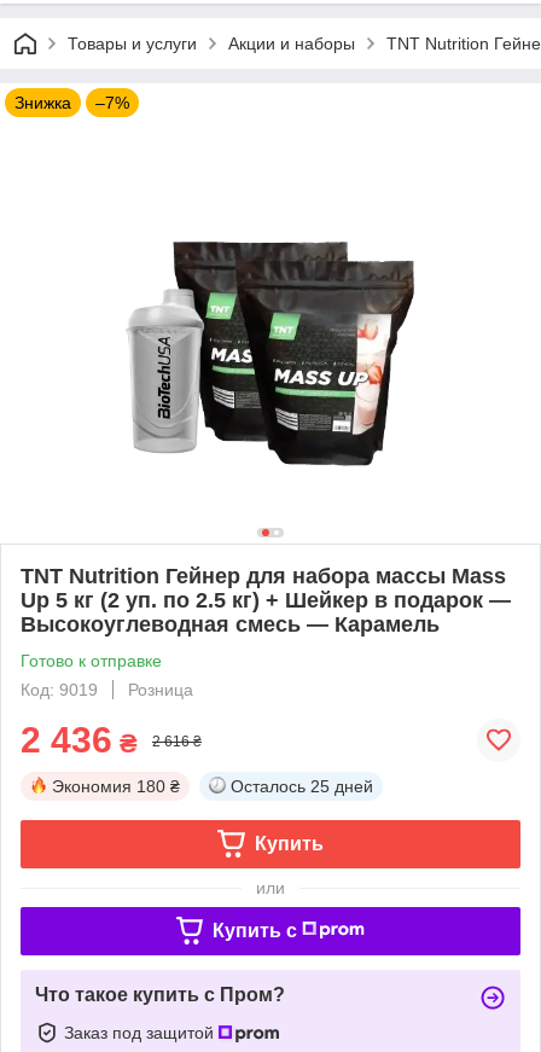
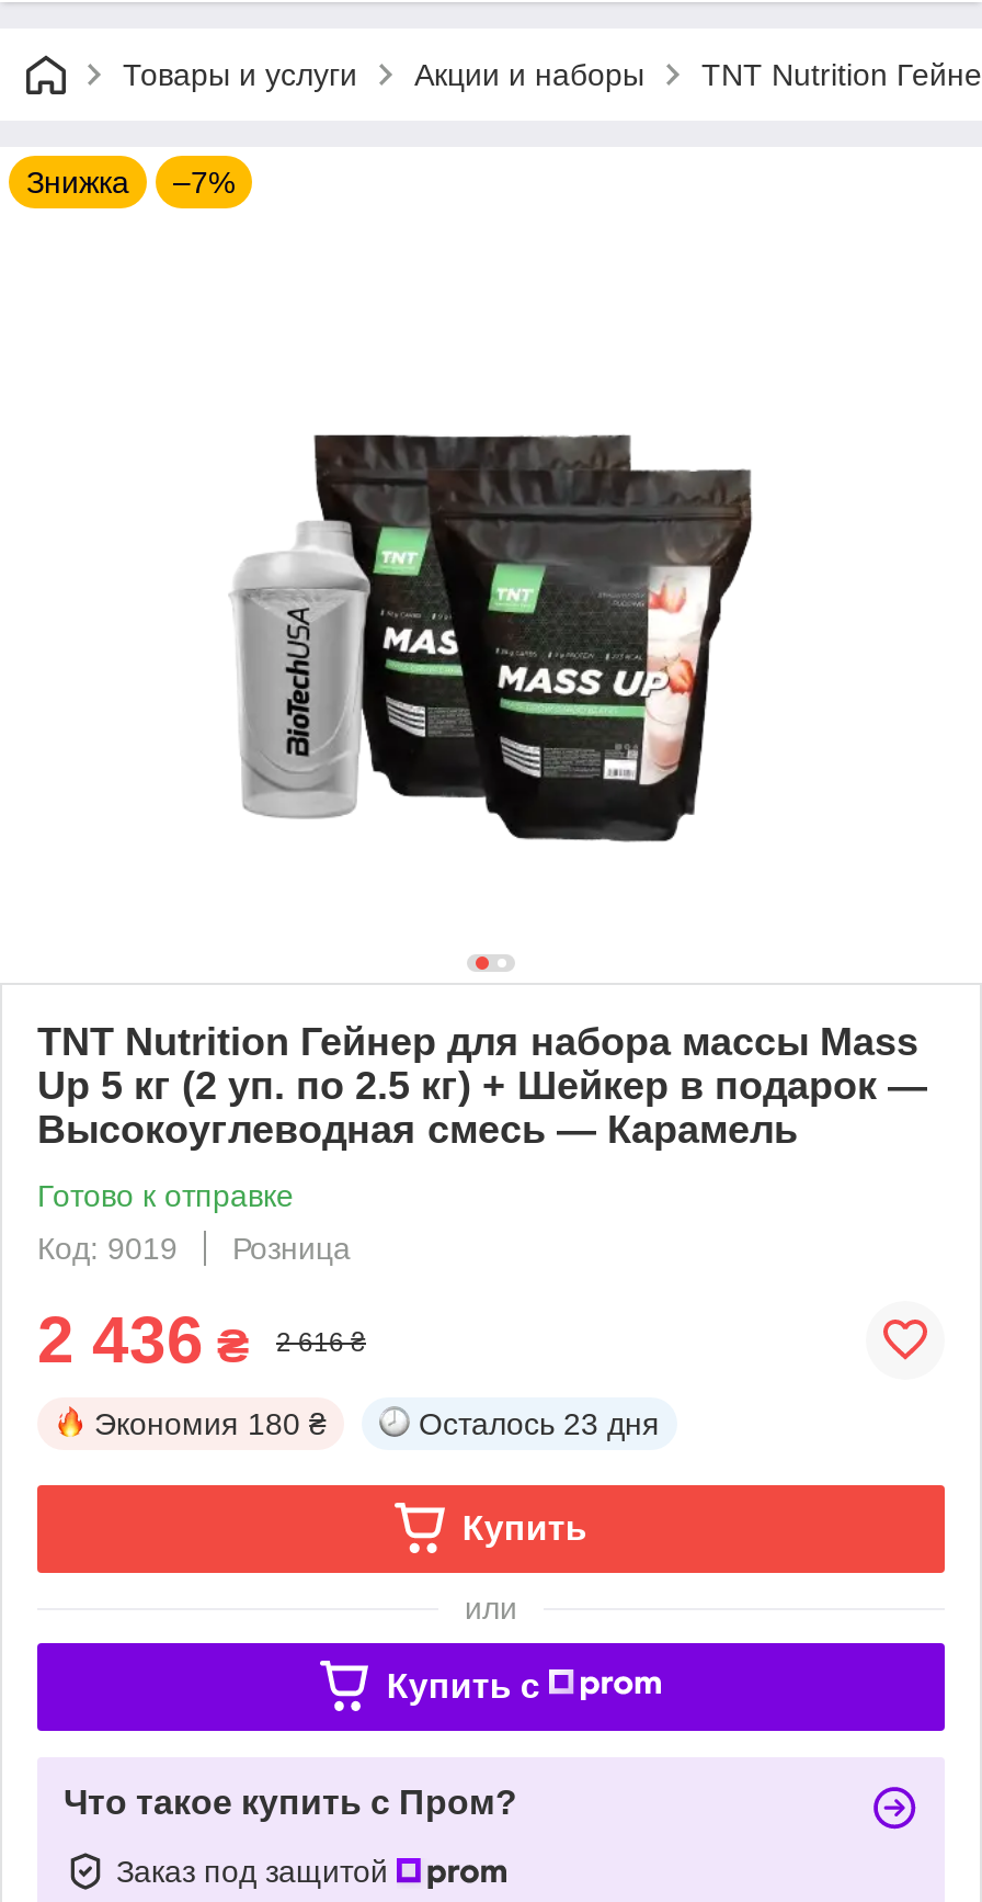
[231,776,373,796] Осталось 25 дней -> [419,1406,660,1441] Осталось 23 дня

